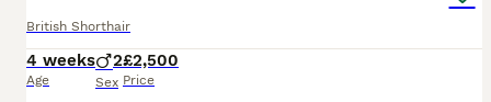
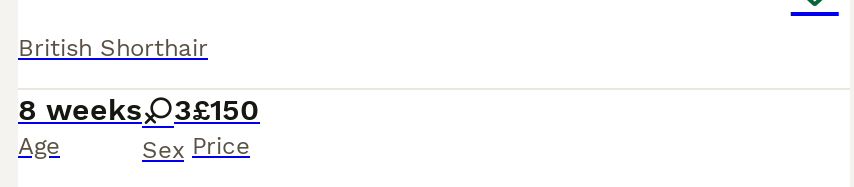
[26,50,95,70] 4 weeks -> [18,92,142,128] 8 weeks
[113,50,123,70] 2 -> [174,92,192,128] 3
[123,50,179,70] £2,500 -> [192,92,260,128] £150

